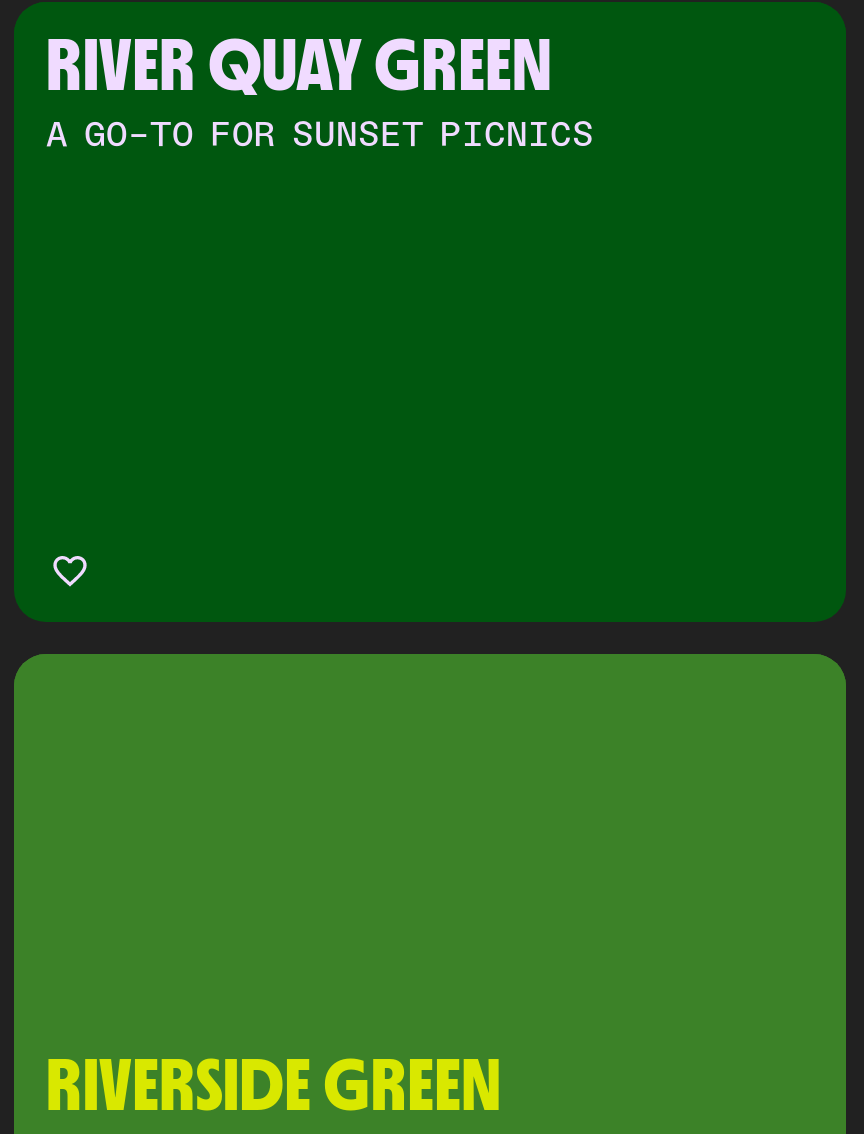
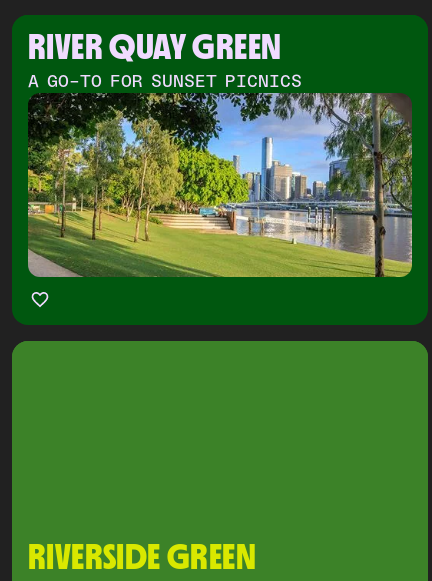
none -> [27,92,413,278] [image]

